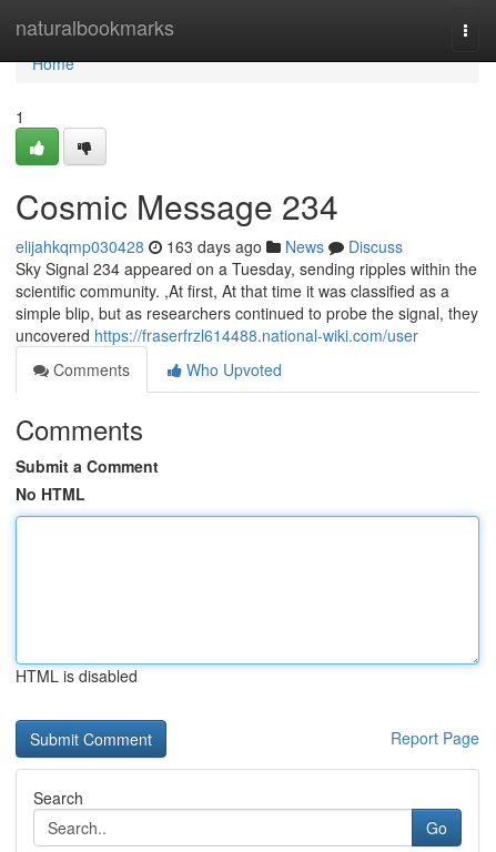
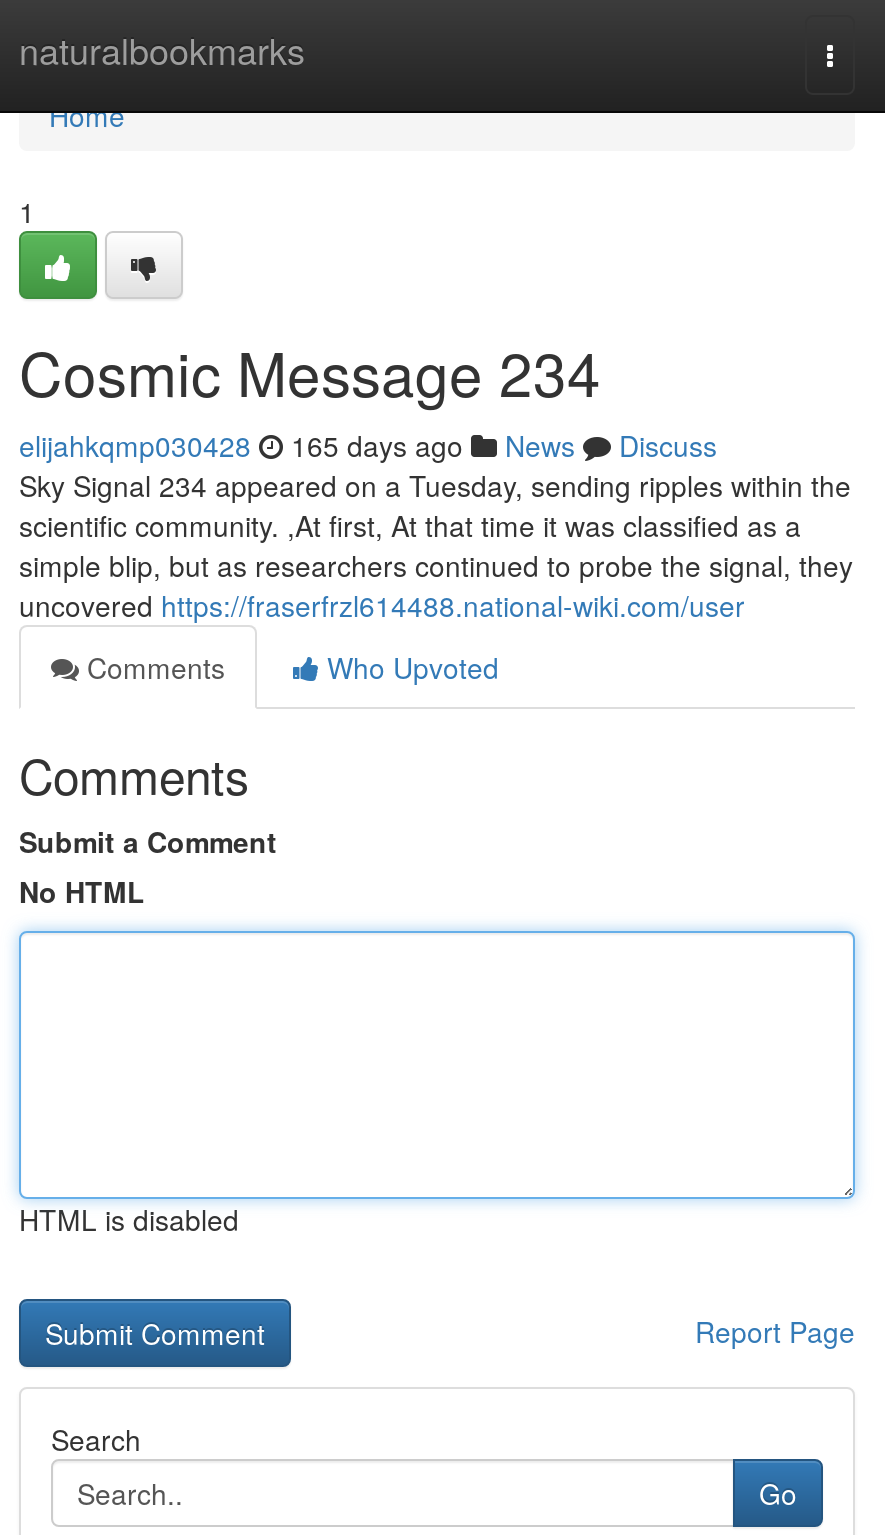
[16,235,403,257] elijahkqmp030428 163 days ago News Discuss -> [19,425,717,465] elijahkqmp030428 165 days ago News Discuss

